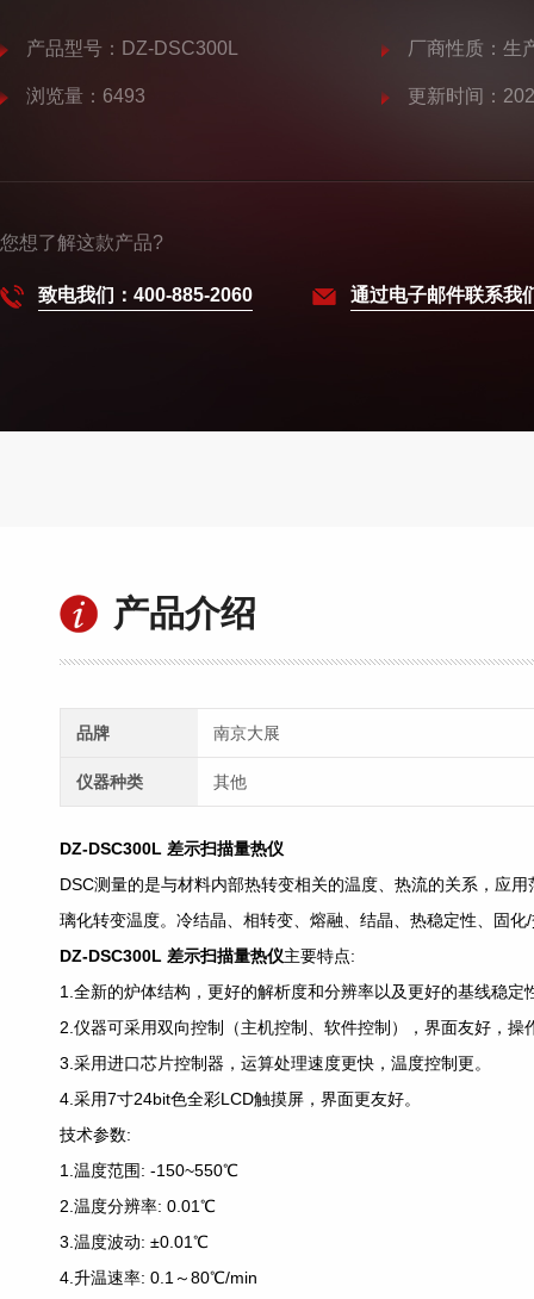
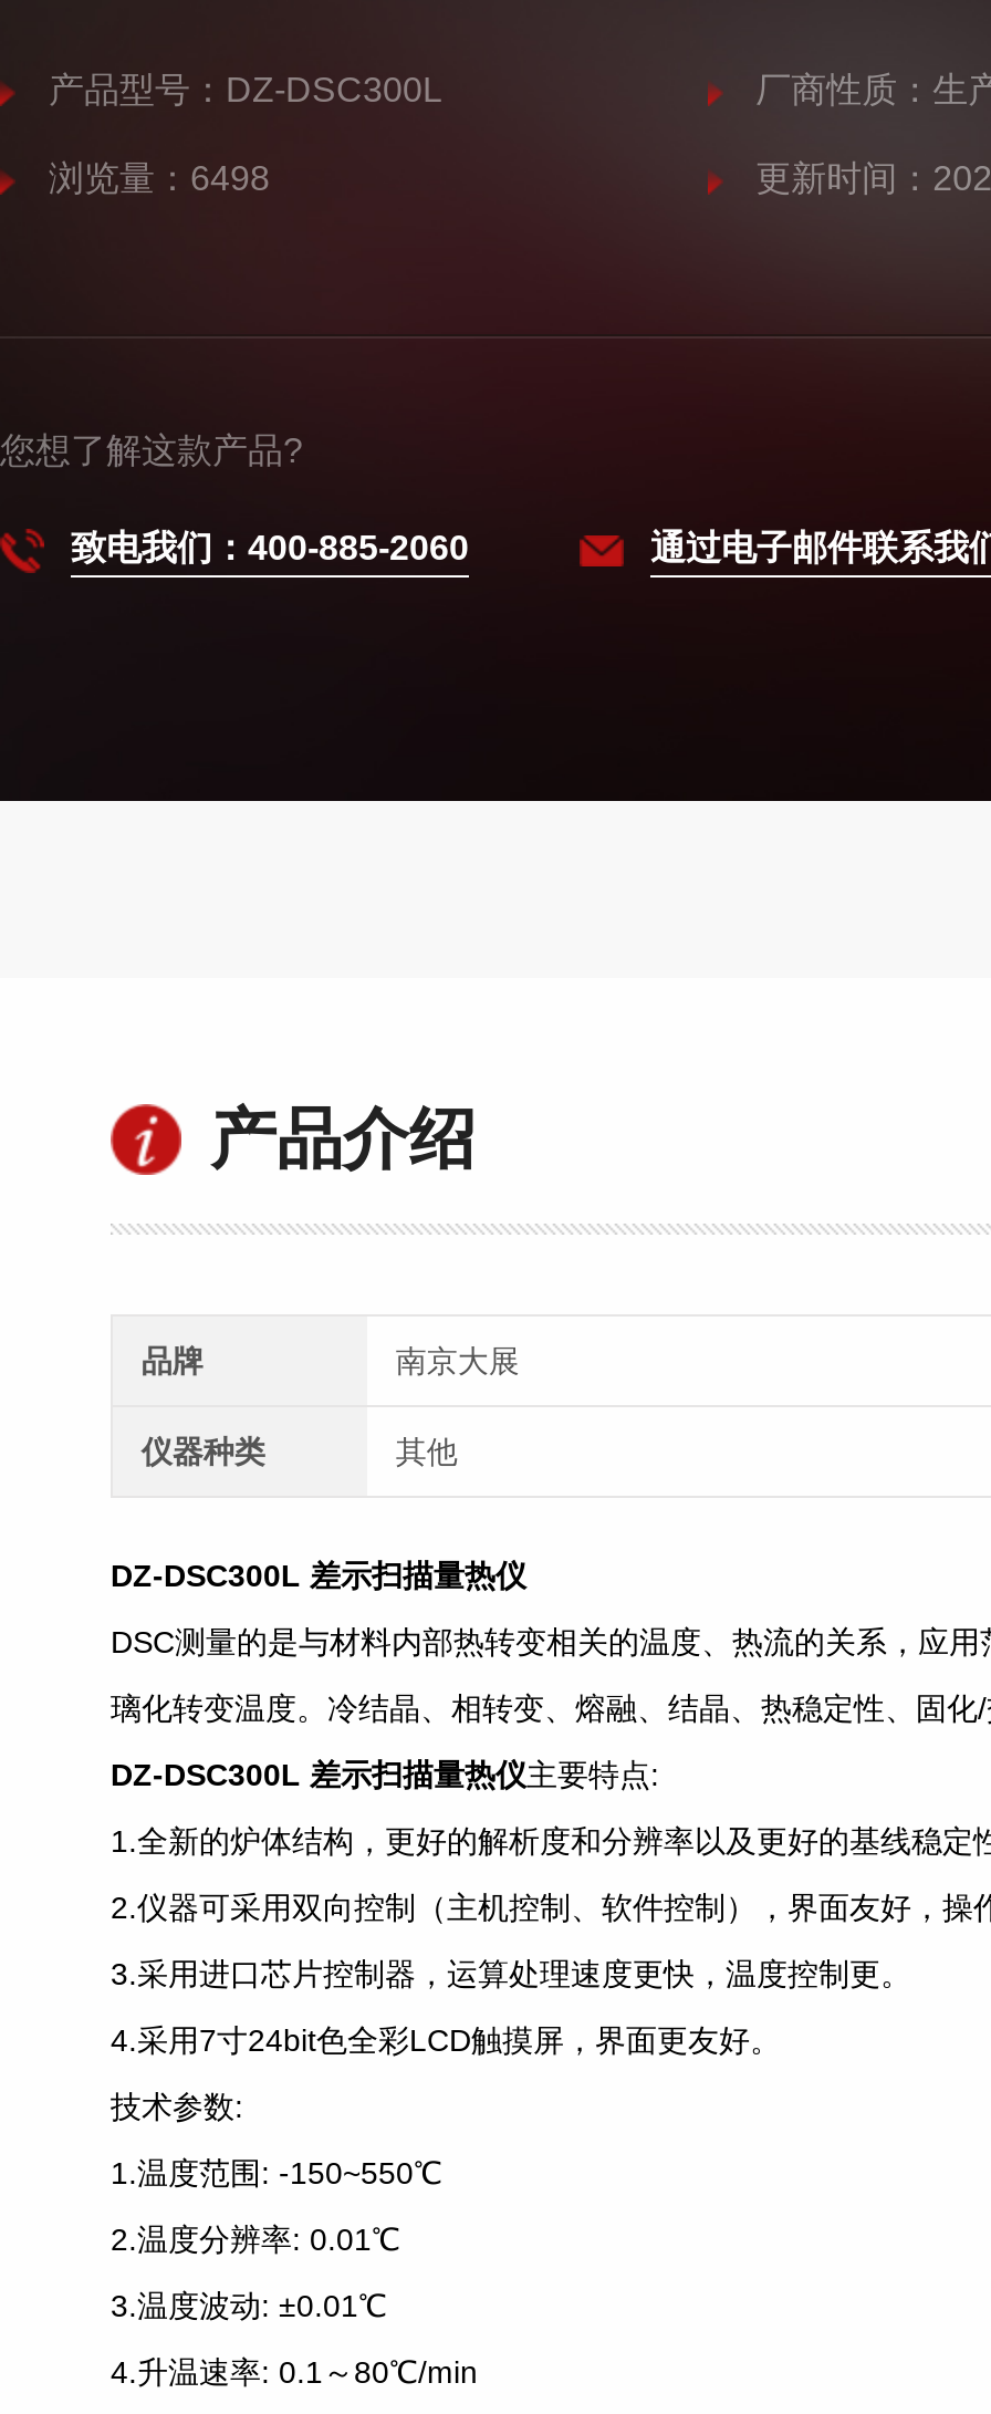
[26,86,145,106] 浏览量：6493 -> [49,159,270,197] 浏览量：6498

